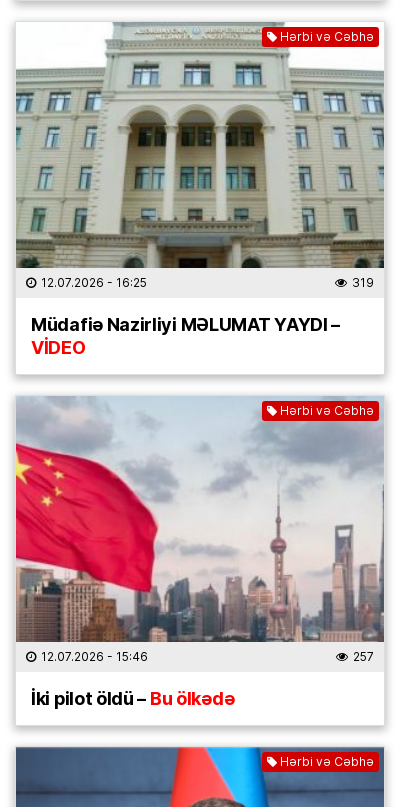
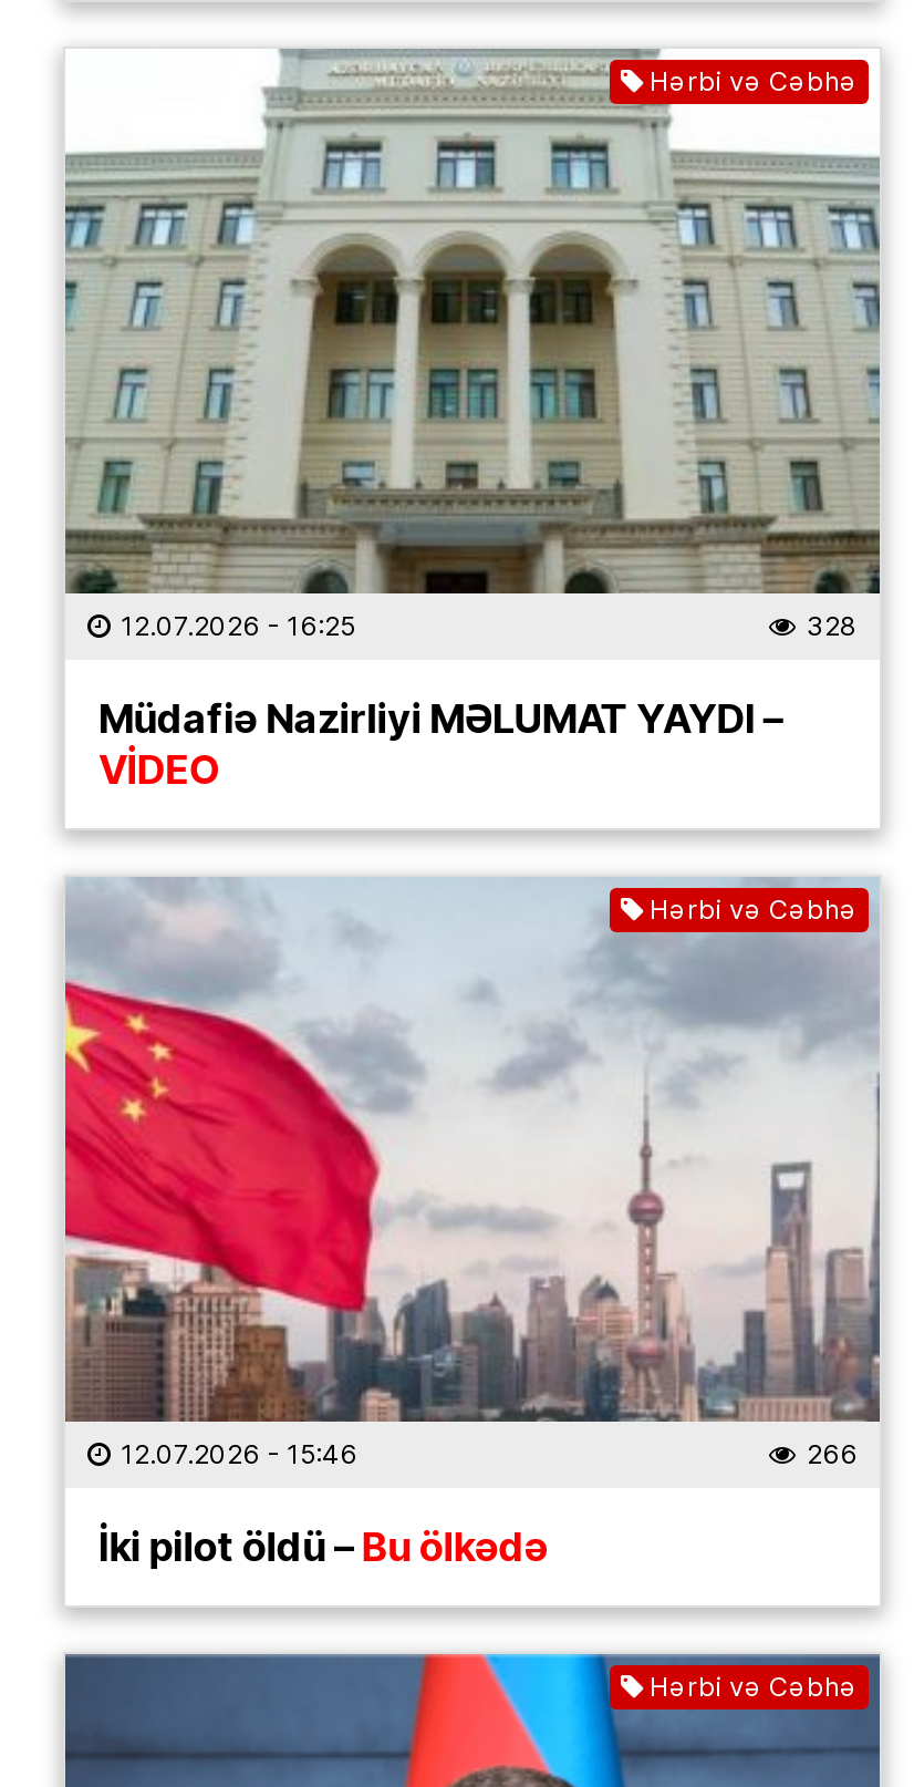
[352,274,374,291] 319 -> [807,607,858,645] 328
[353,648,374,665] 257 -> [807,1435,858,1473] 266

